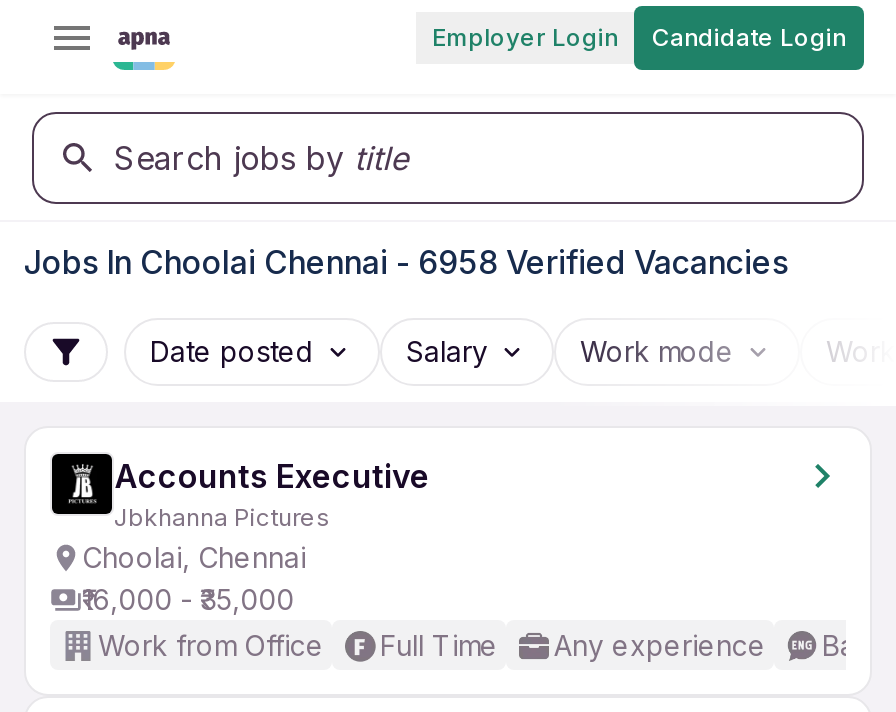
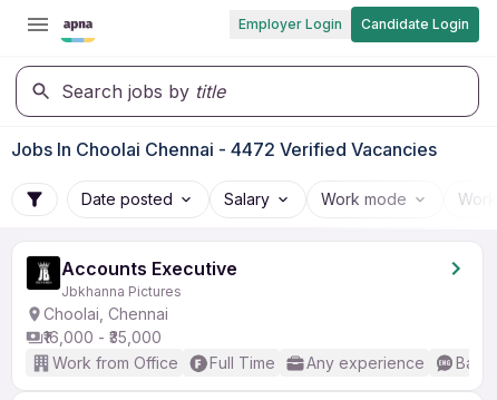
[24,242,788,282] Jobs In Choolai Chennai - 6958 Verified Vacancies -> [11,138,437,160] Jobs In Choolai Chennai - 4472 Verified Vacancies

